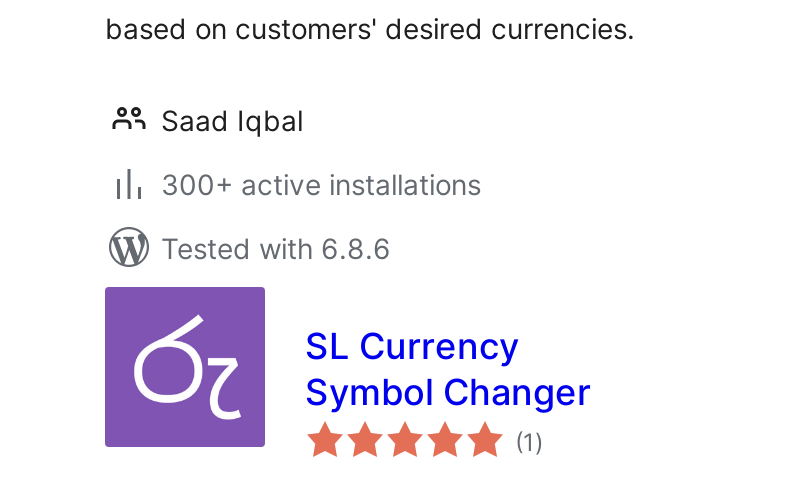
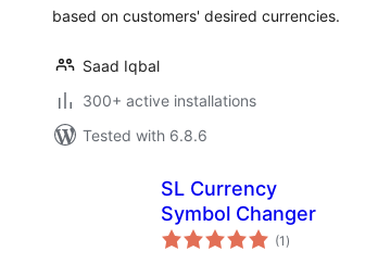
[103,285,267,449] [image] -> none

